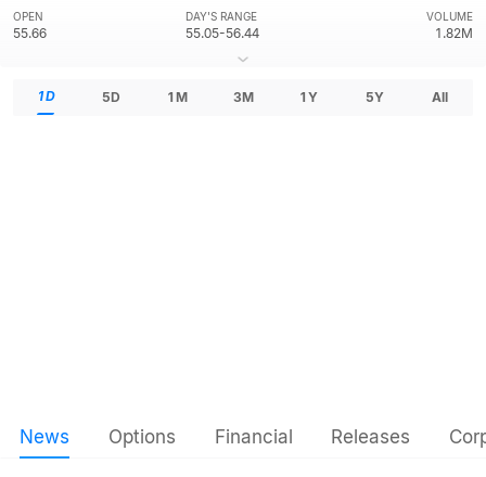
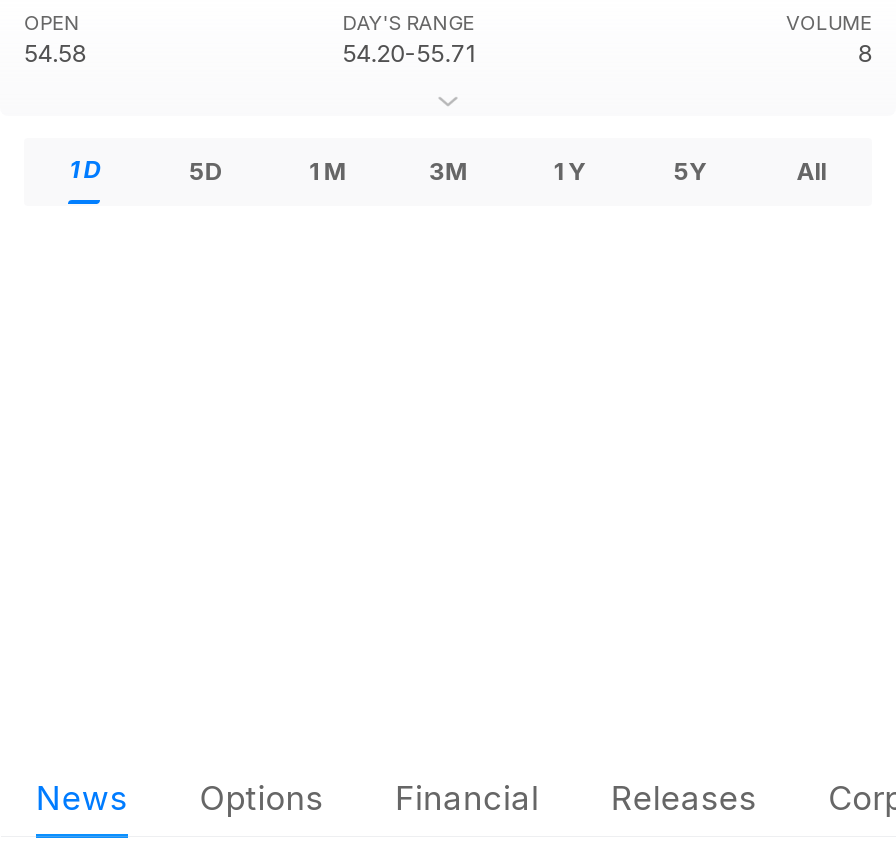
[13,25,47,41] 55.66 -> [24,38,86,68] 54.58
[186,25,259,41] 55.05-56.44 -> [342,38,478,68] 54.20-55.71
[435,25,473,41] 1.82M -> [858,38,872,68] 8

